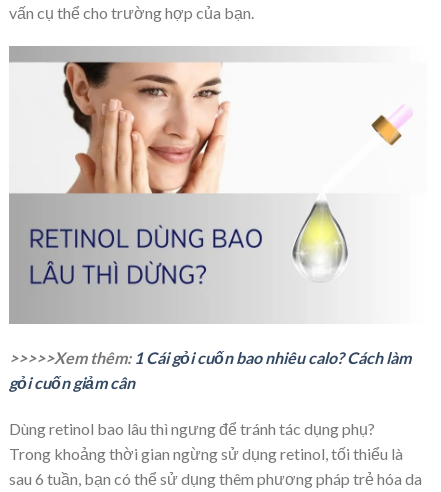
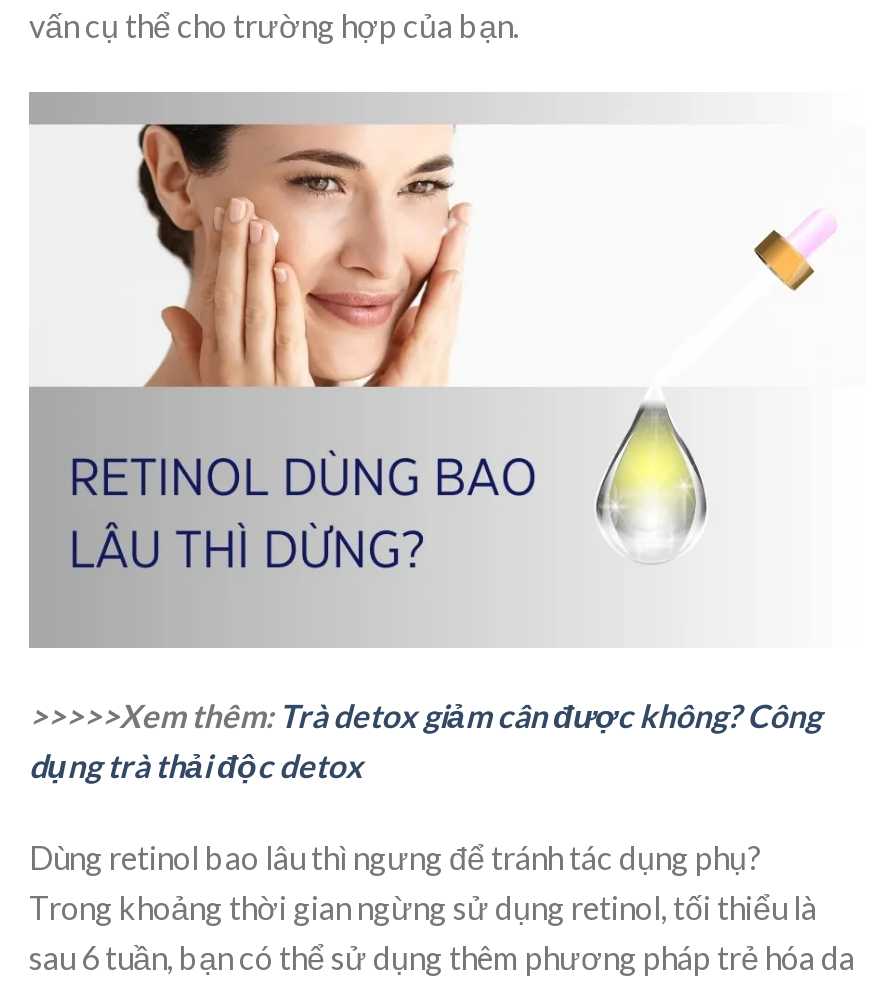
[9,348,411,392] >>>>>Xem thêm: 1 Cái gỏi cuốn bao nhiêu calo? Cách làm | gỏi cuốn giảm cân -> [29,696,821,784] >>>>>Xem thêm: Trà detox giảm cân được không? Công | dụng trà thải độc detox

